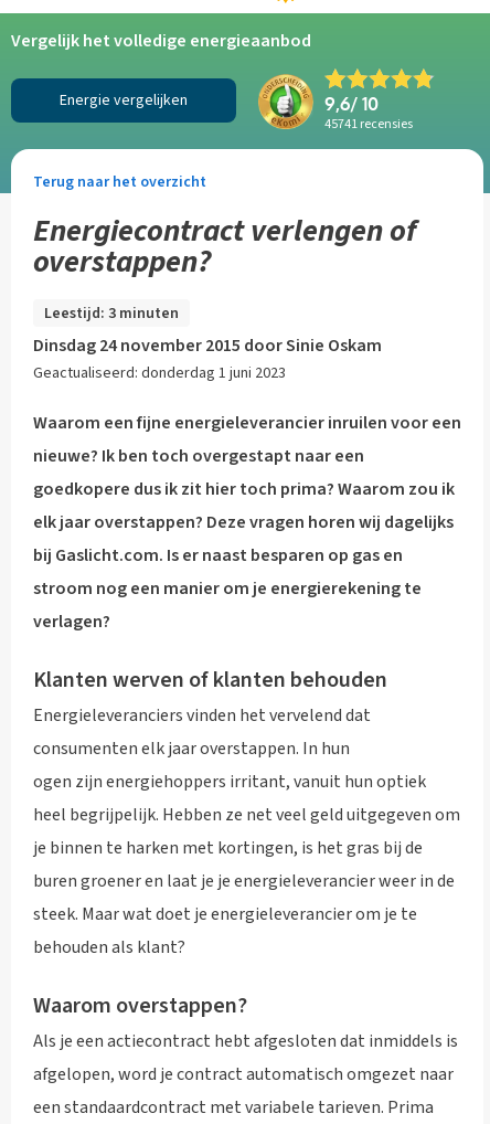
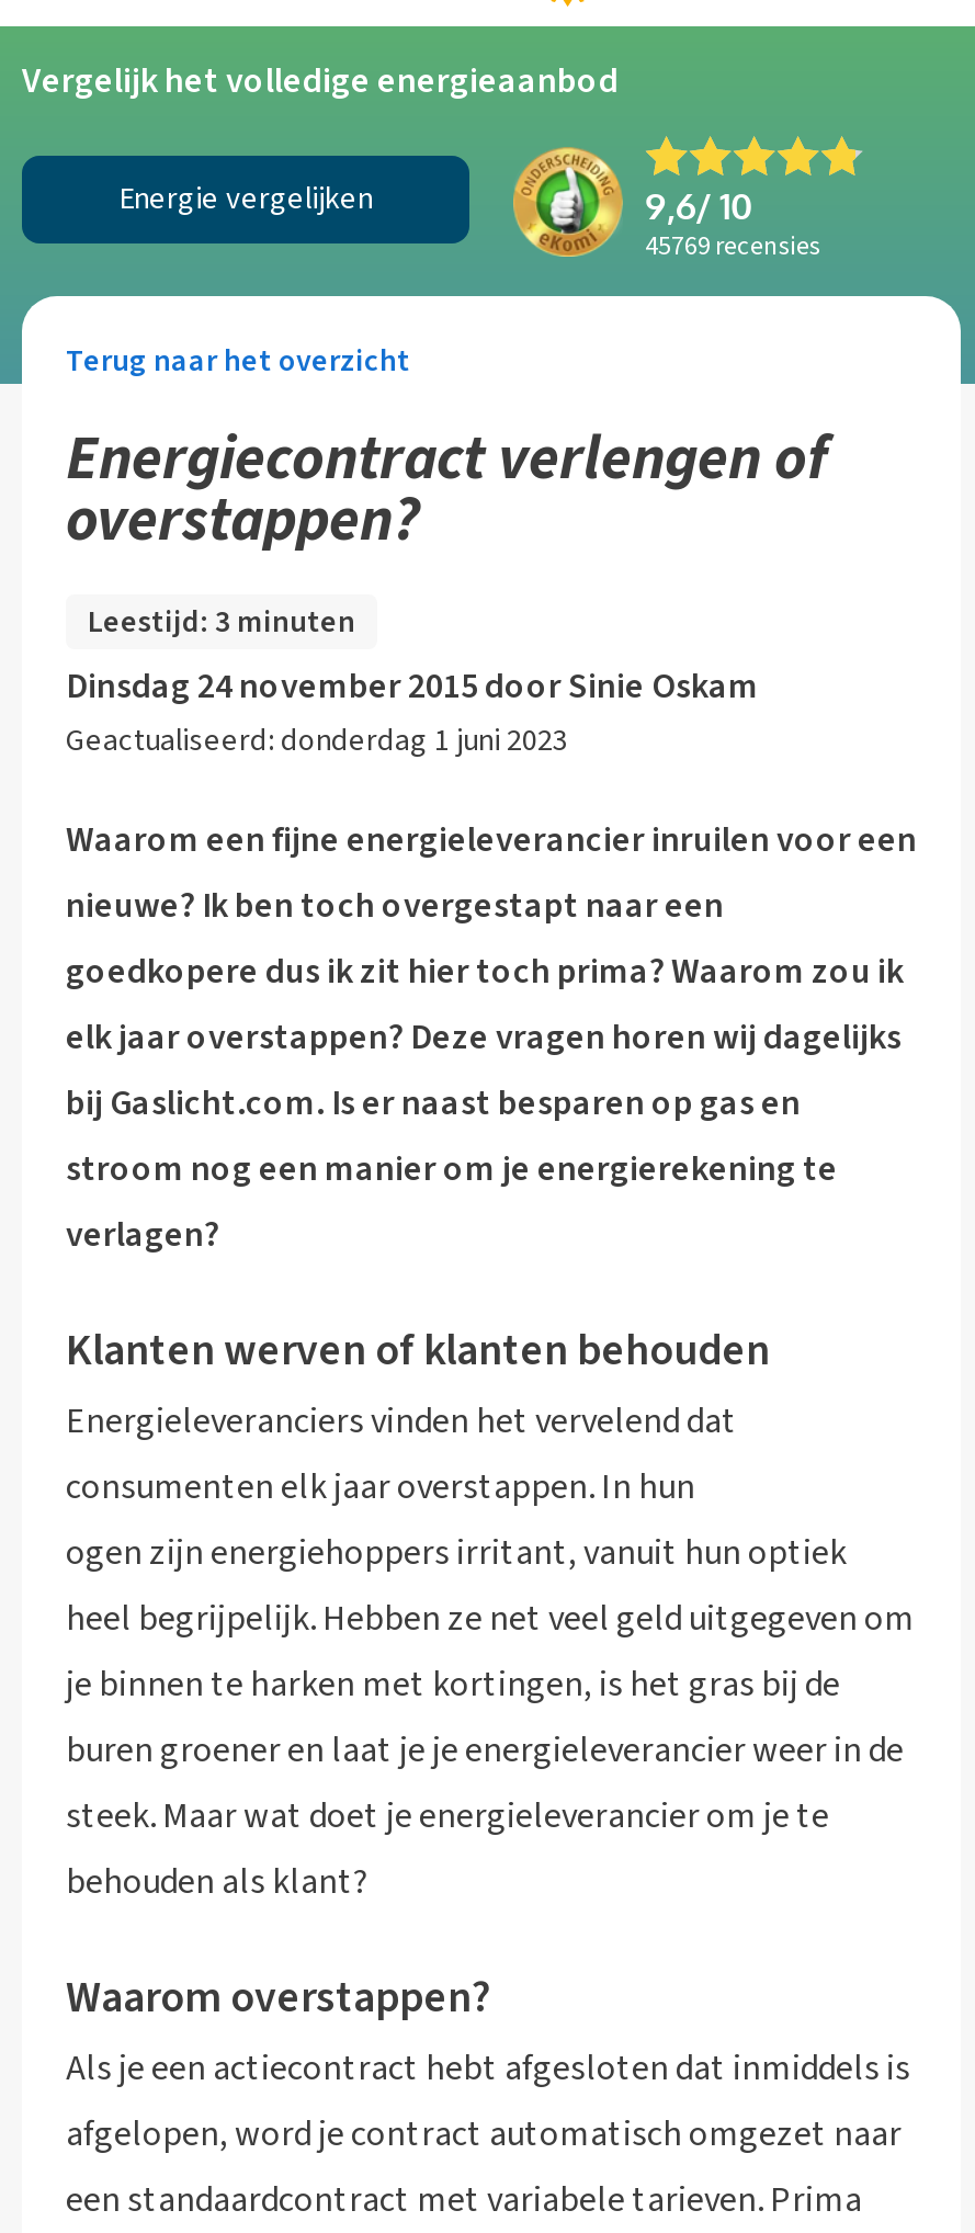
[324,115,413,132] 45741 recensies -> [645,228,820,263] 45769 recensies

